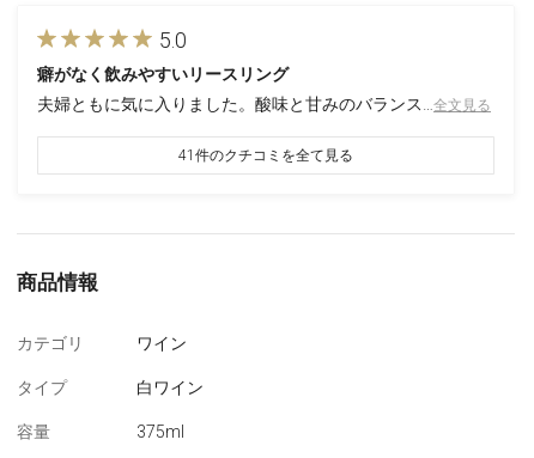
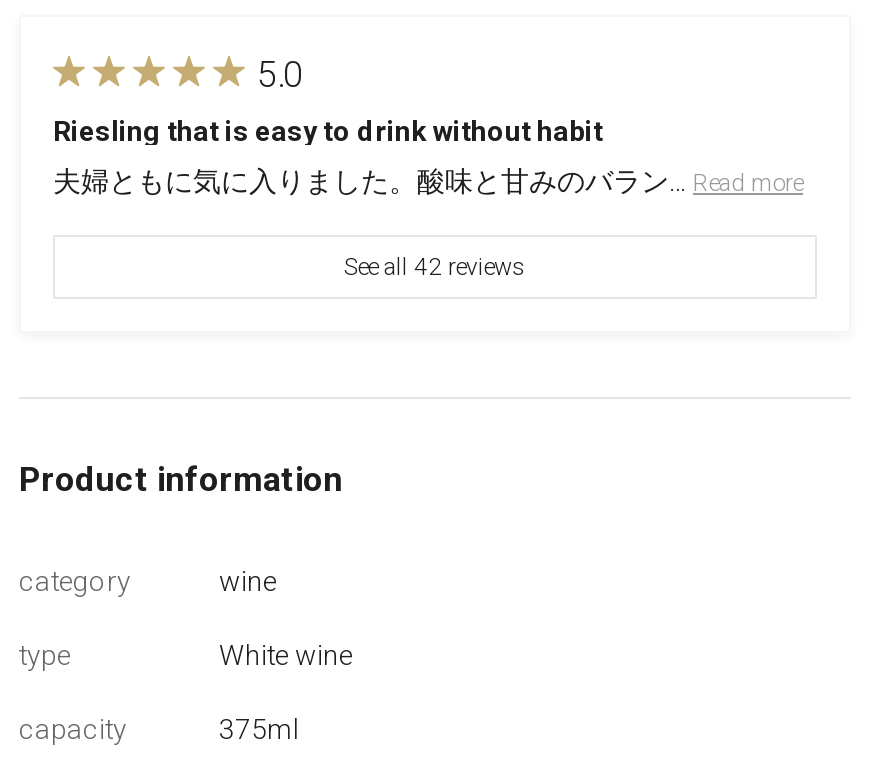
[37,64,289,83] 癖がなく飲みやすいリースリング -> [53,115,603,147] Riesling that is easy to drink without habit
[37,94,491,113] 夫婦ともに気に入りました。酸味と甘みのバランス…全文見る -> [53,165,803,197] 夫婦ともに気に入りました。酸味と甘みのバラン… Read more
[178,147,353,164] 41件のクチコミを全て見る -> [344,253,526,281] See all 42 reviews
[17,270,98,294] 商品情報 -> [19,459,343,499] Product information
[17,333,187,353] カテゴリ | ワイン -> [19,565,277,597] category | wine
[17,378,204,397] タイプ | 白ワイン -> [19,639,353,671] type | White wine
[17,422,50,441] 容量 -> [19,713,127,745] capacity

